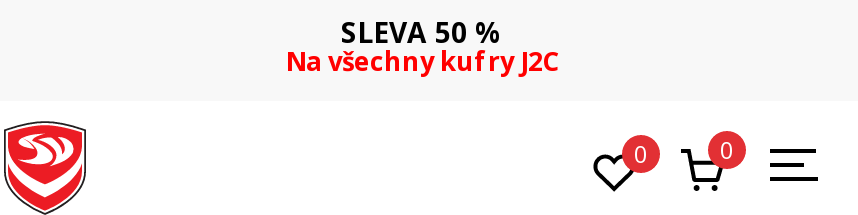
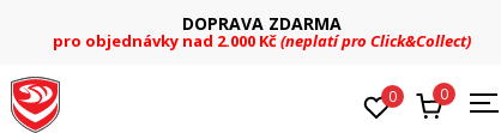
[286,13,558,79] SLEVA 50 % | Na všechny kufry J2C -> [52,12,470,52] DOPRAVA ZDARMA | pro objednávky nad 2.000 Kč(neplatí pro Click&Collect)

